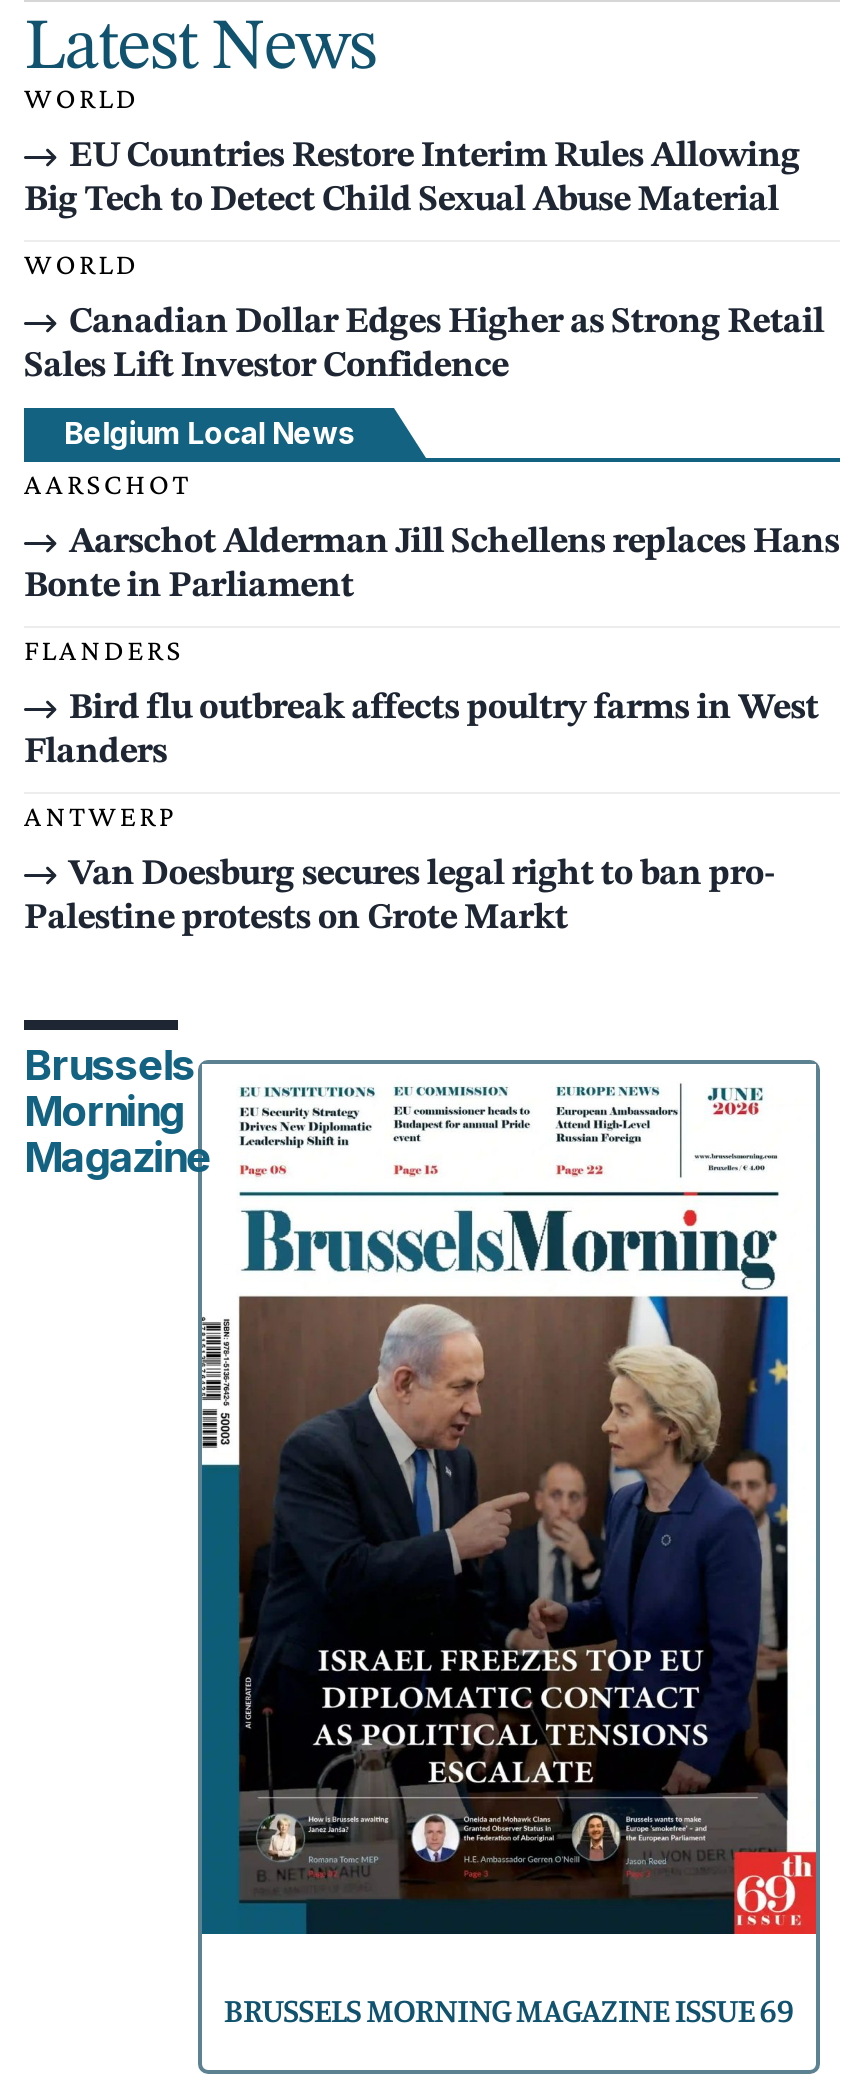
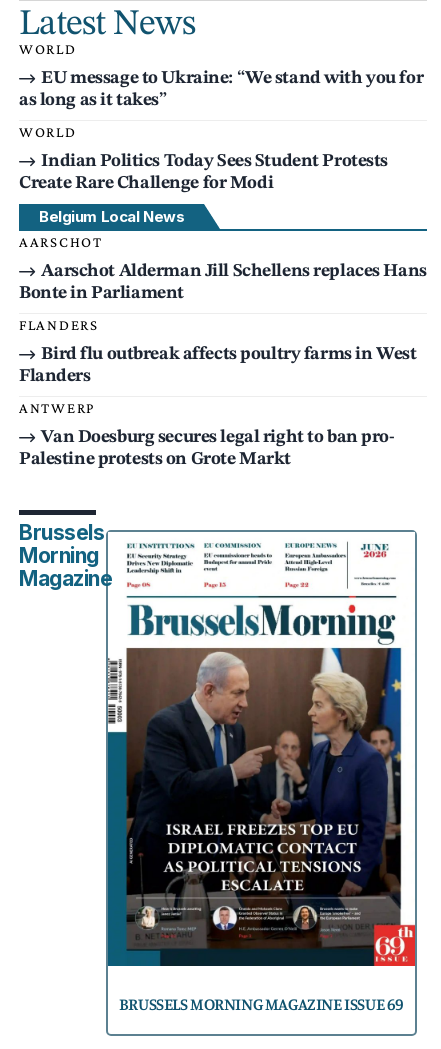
[24,138,800,218] EU Countries Restore Interim Rules Allowing | Big Tech to Detect Child Sexual Abuse Material -> [19,69,423,109] EU message to Ukraine: “We stand with you for | as long as it takes”
[24,304,824,384] Canadian Dollar Edges Higher as Strong Retail | Sales Lift Investor Confidence -> [19,152,388,192] Indian Politics Today Sees Student Protests | Create Rare Challenge for Modi

